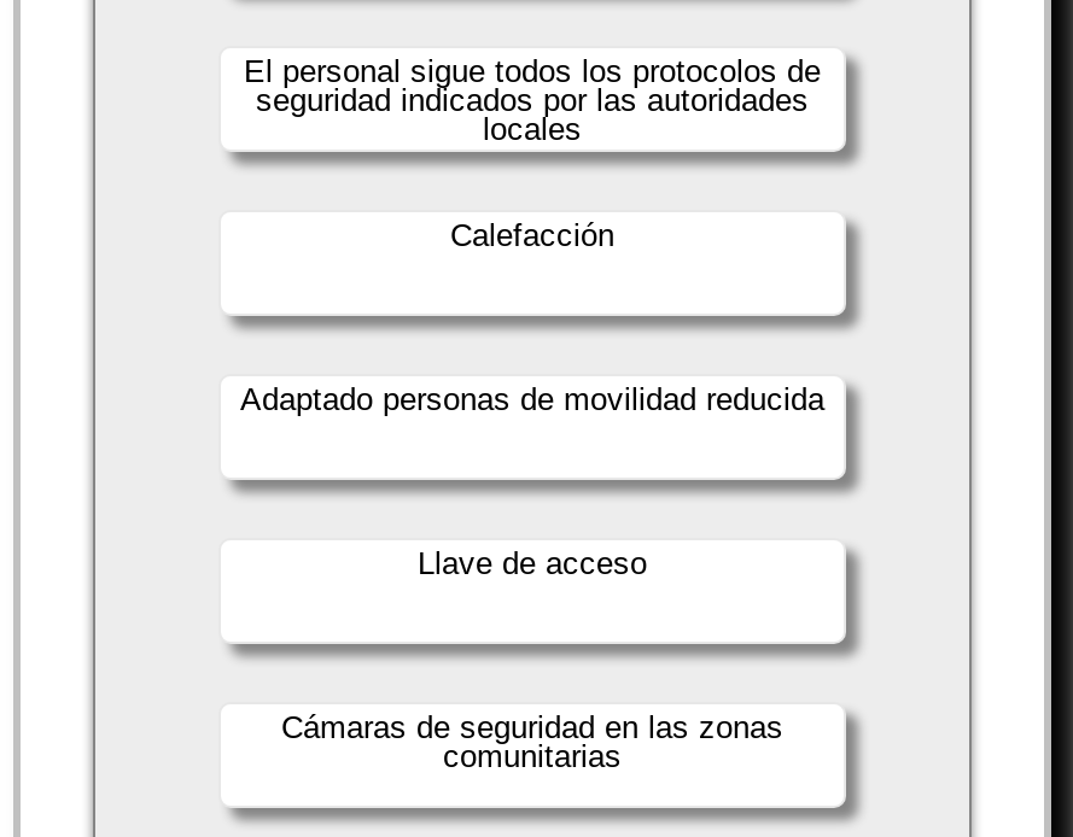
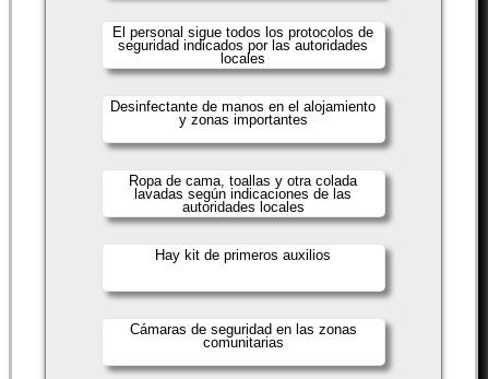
[450,217,614,253] Calefacción -> [111,98,376,128] Desinfectante de manos en el alojamiento | y zonas importantes
[240,381,824,417] Adaptado personas de movilidad reducida -> [129,173,358,215] Ropa de cama, toallas y otra colada | lavadas según indicaciones de las | autoridades locales
[418,545,647,581] Llave de acceso -> [156,247,331,263] Hay kit de primeros auxilios

